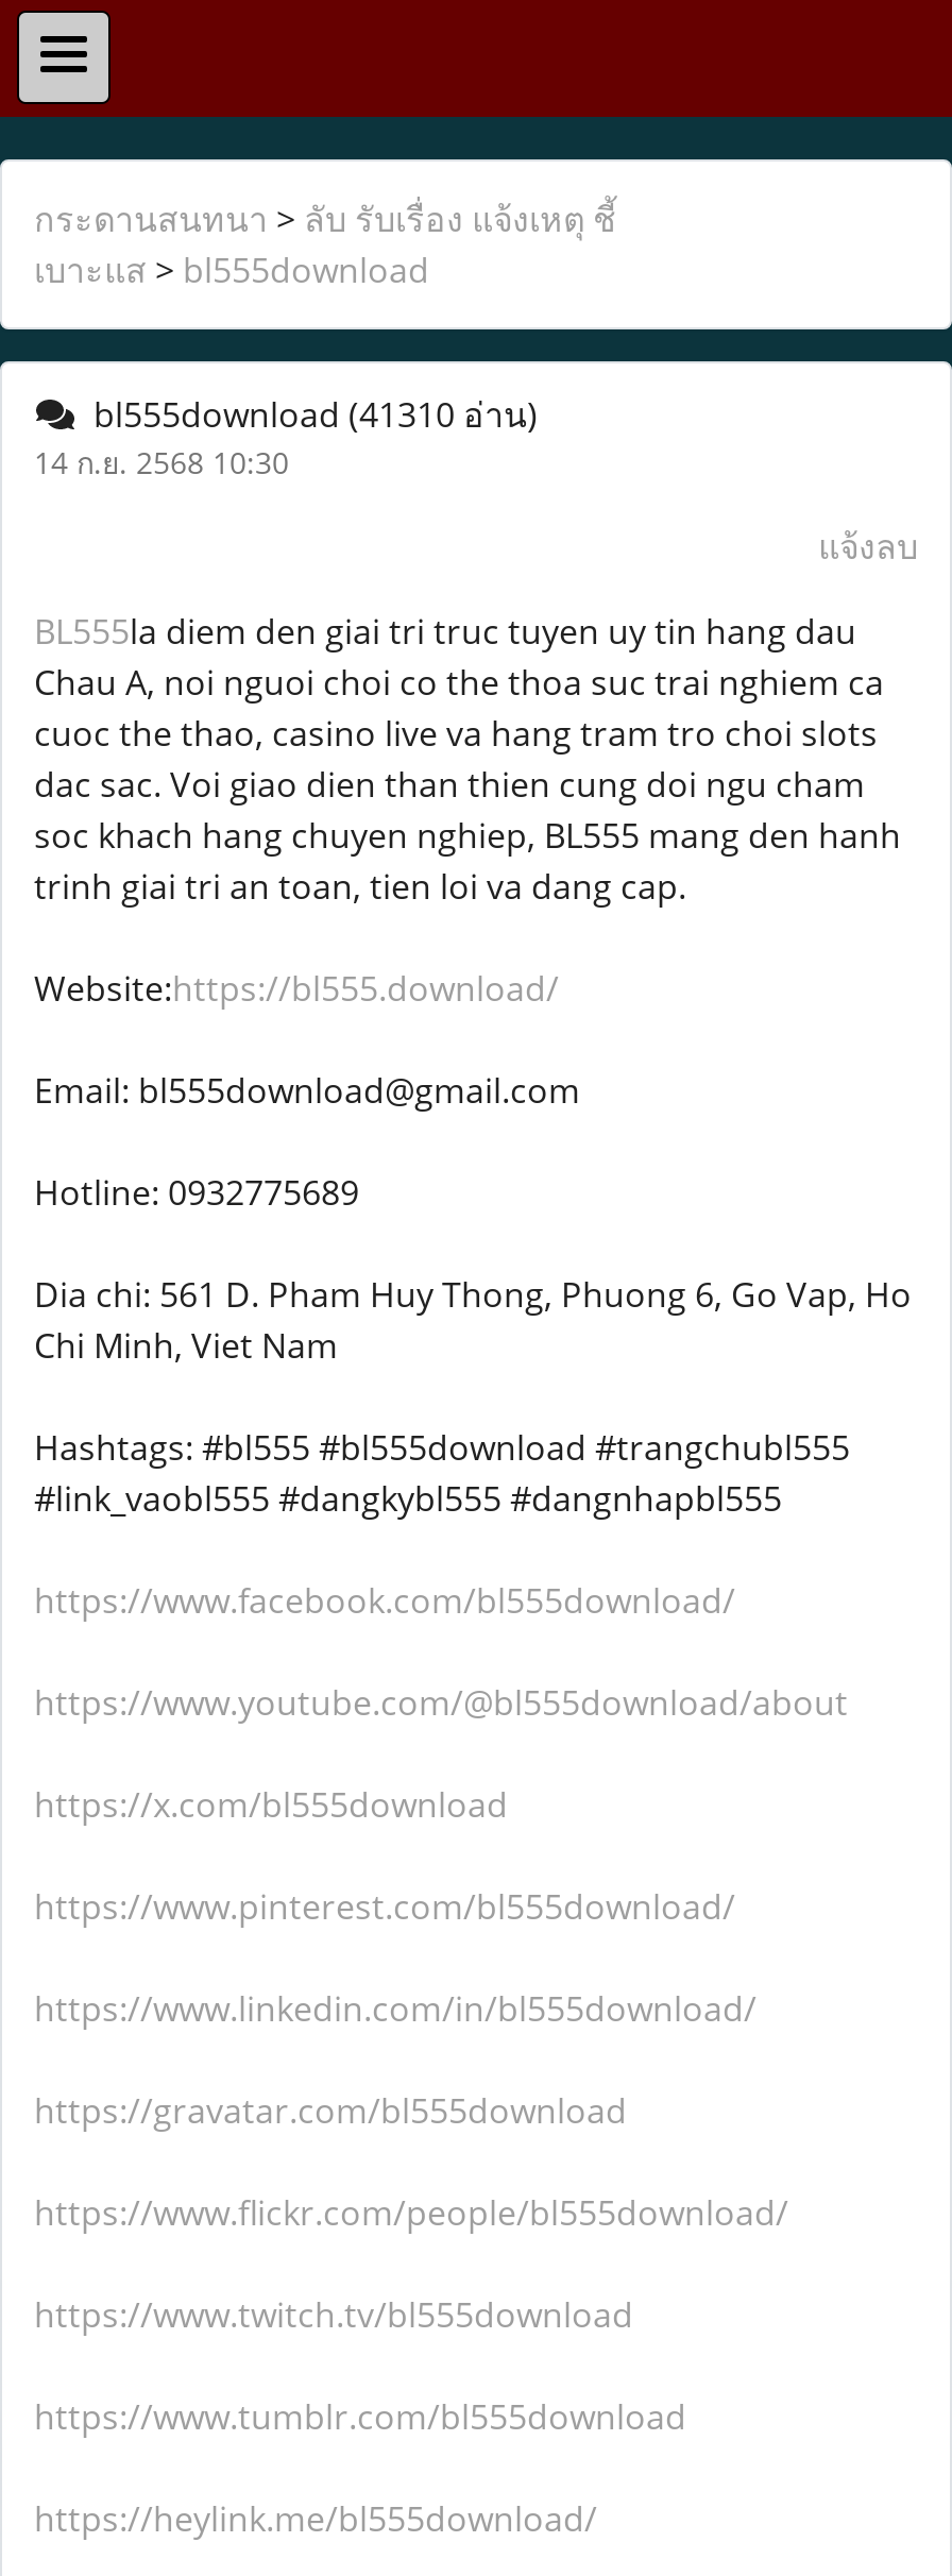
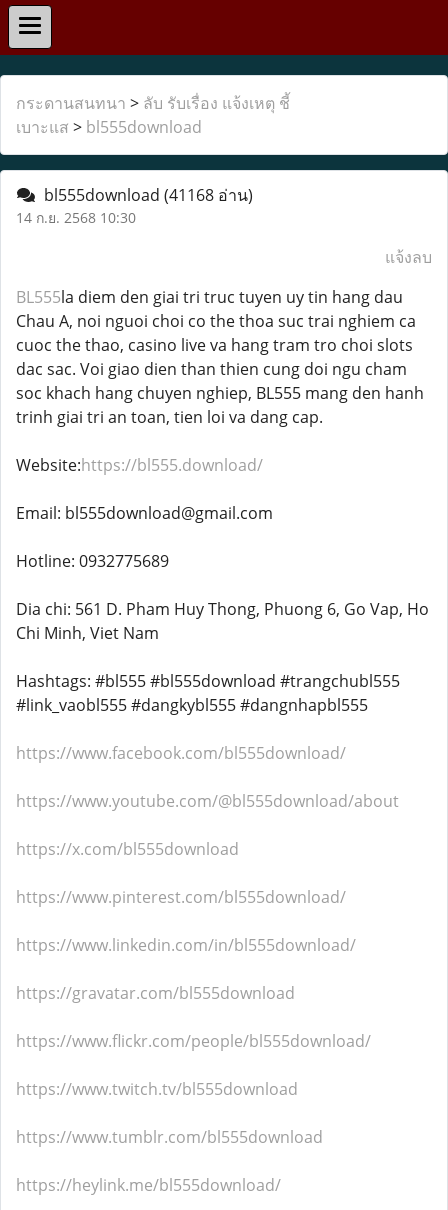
[76,391,538,438] bl555download (41310 อ่าน) -> [36,184,253,206] bl555download (41168 อ่าน)

